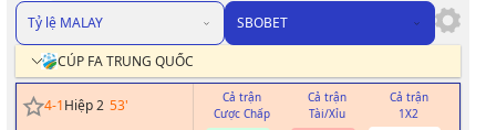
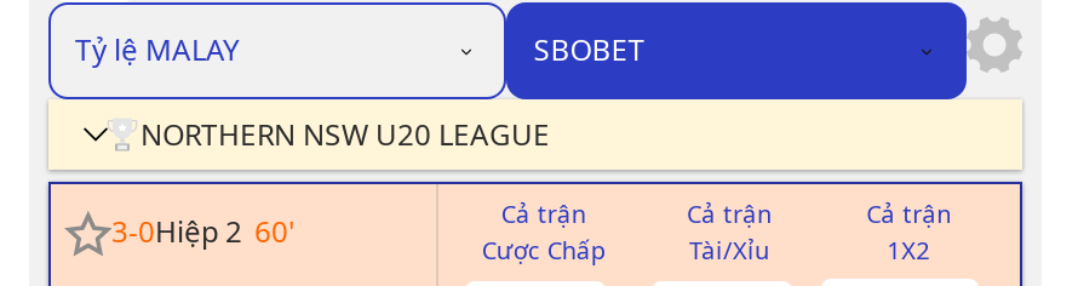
[58,52,194,71] CÚP FA TRUNG QUỐC -> [141,114,550,155] NORTHERN NSW U20 LEAGUE
[44,96,128,115] 4-1Hiệp 2 53' -> [111,211,296,252] 3-0Hiệp 2 60'

